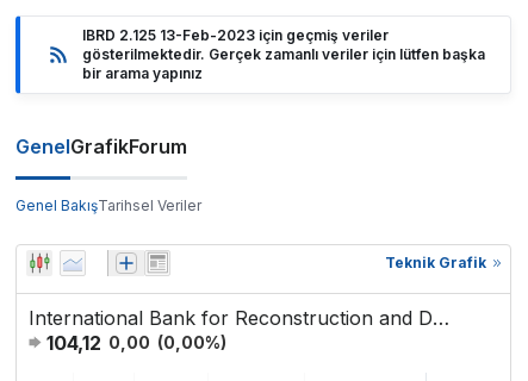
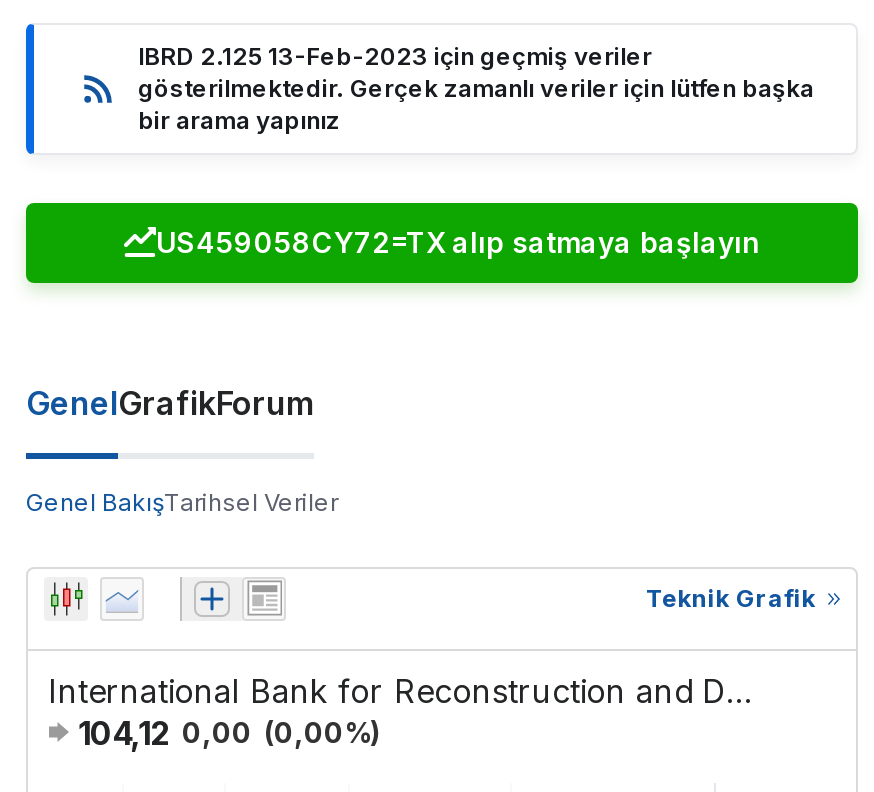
none -> [156,225,760,259] US459058CY72=TX alıp satmaya başlayın

